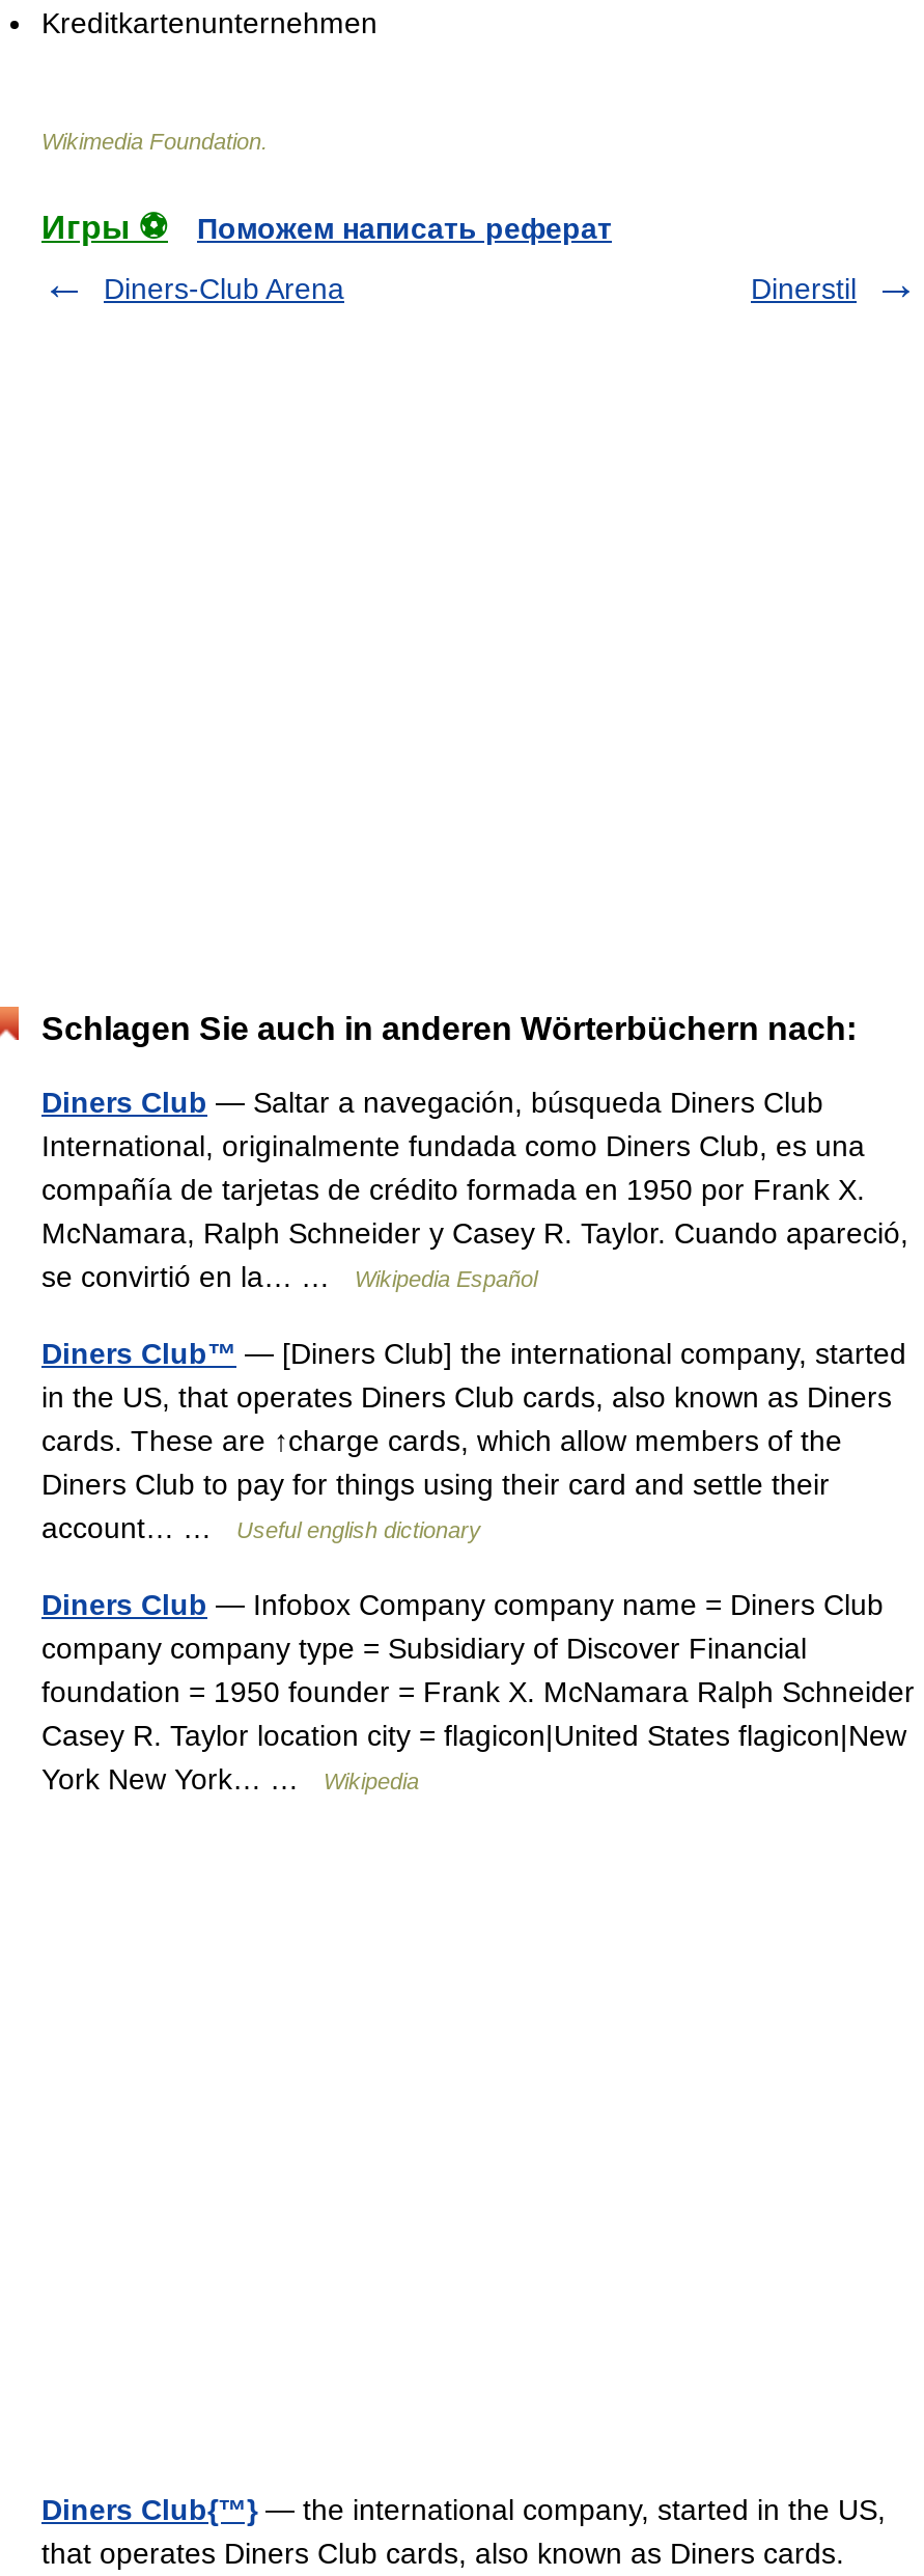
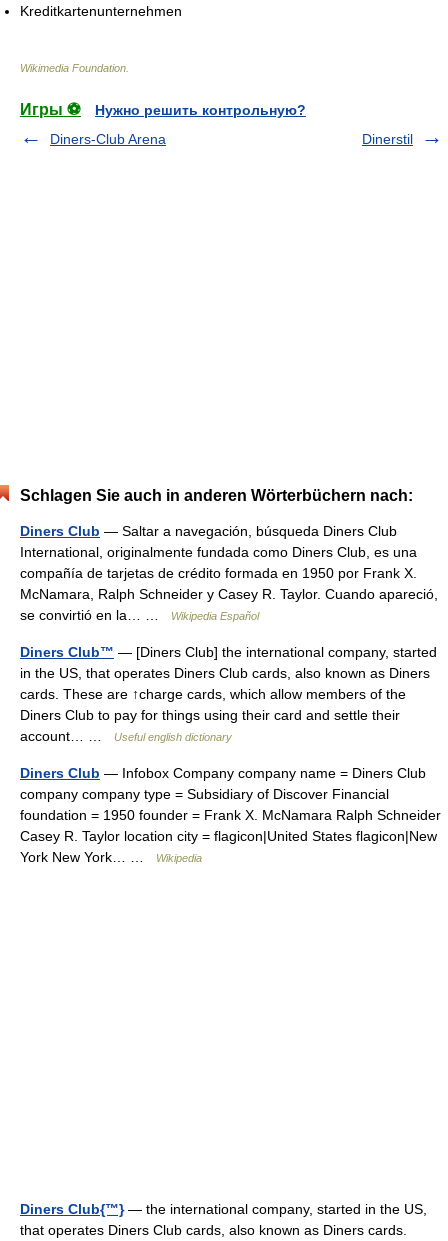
[197,212,612,246] Поможем написать реферат -> [95,102,306,118] Нужно решить контрольную?

